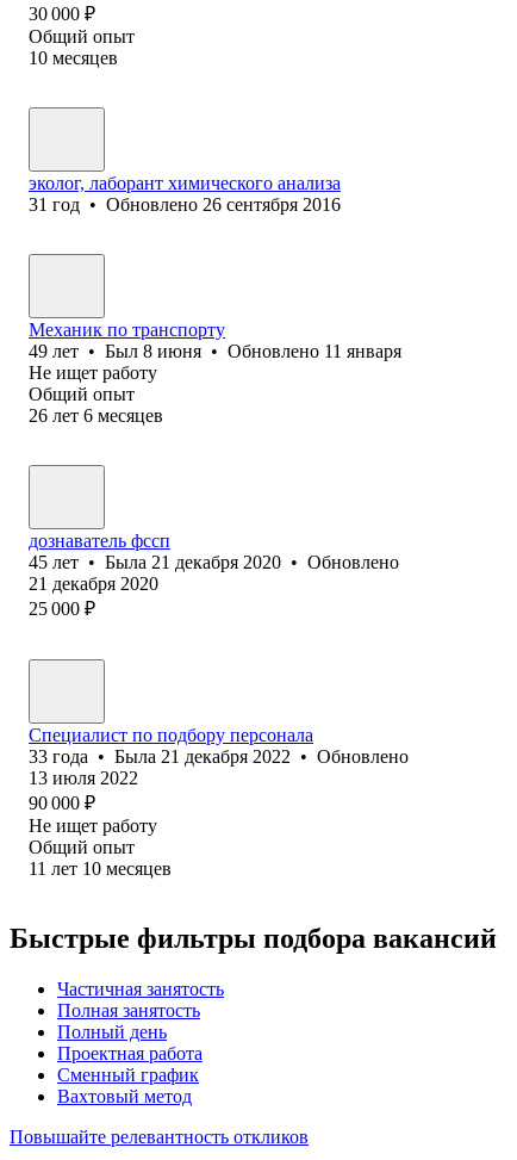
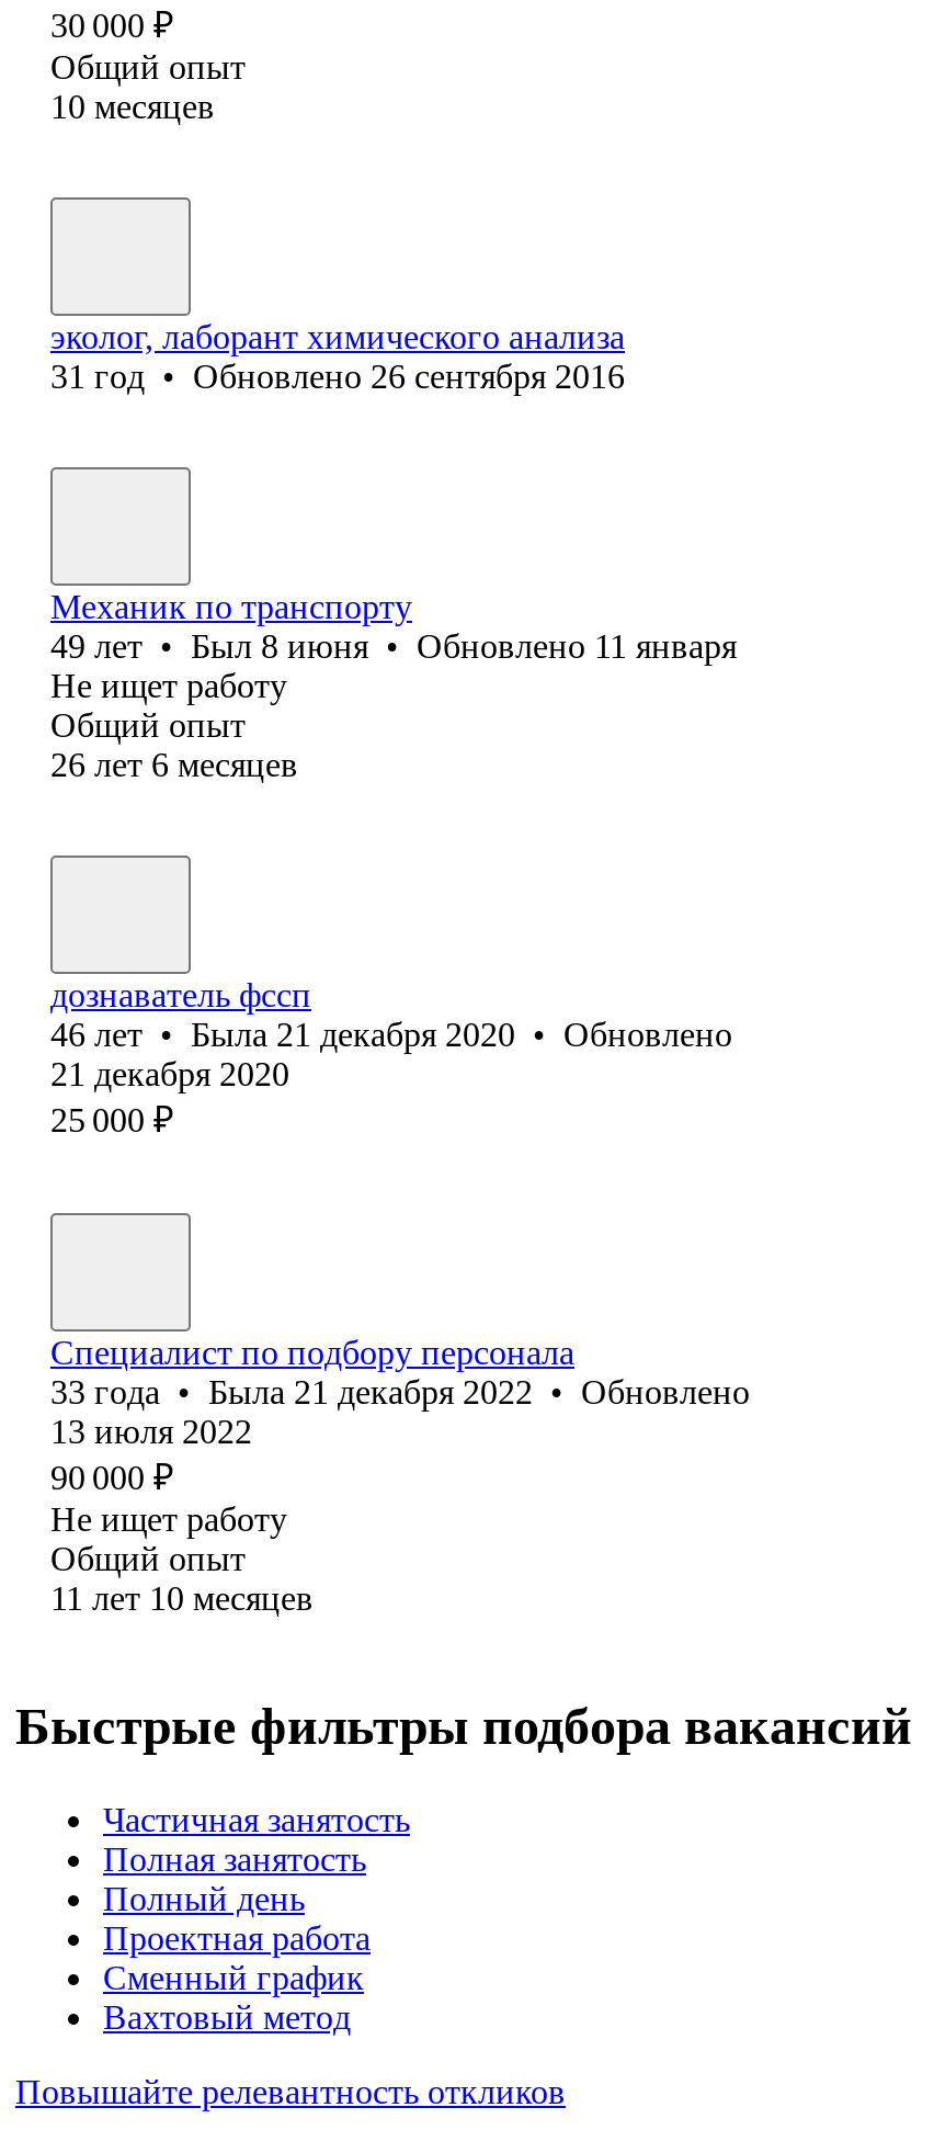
[29,552,399,572] 45 лет • Была 21 декабря 2020 • Обновлено -> [50,1015,732,1053] 46 лет • Была 21 декабря 2020 • Обновлено

